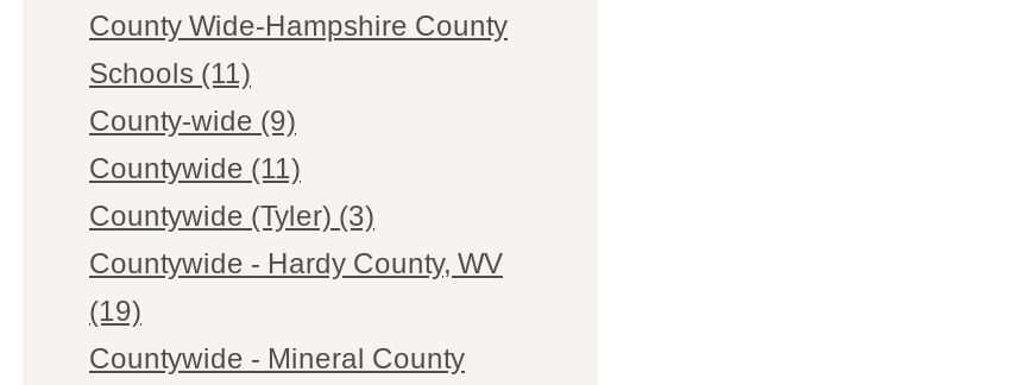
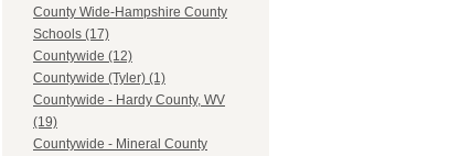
[89,58,374,234] Schools (11) | County-wide (9) | Countywide (11) | Countywide (Tyler) (3) -> [33,27,165,86] Schools (17) | Countywide (12) | Countywide (Tyler) (1)

